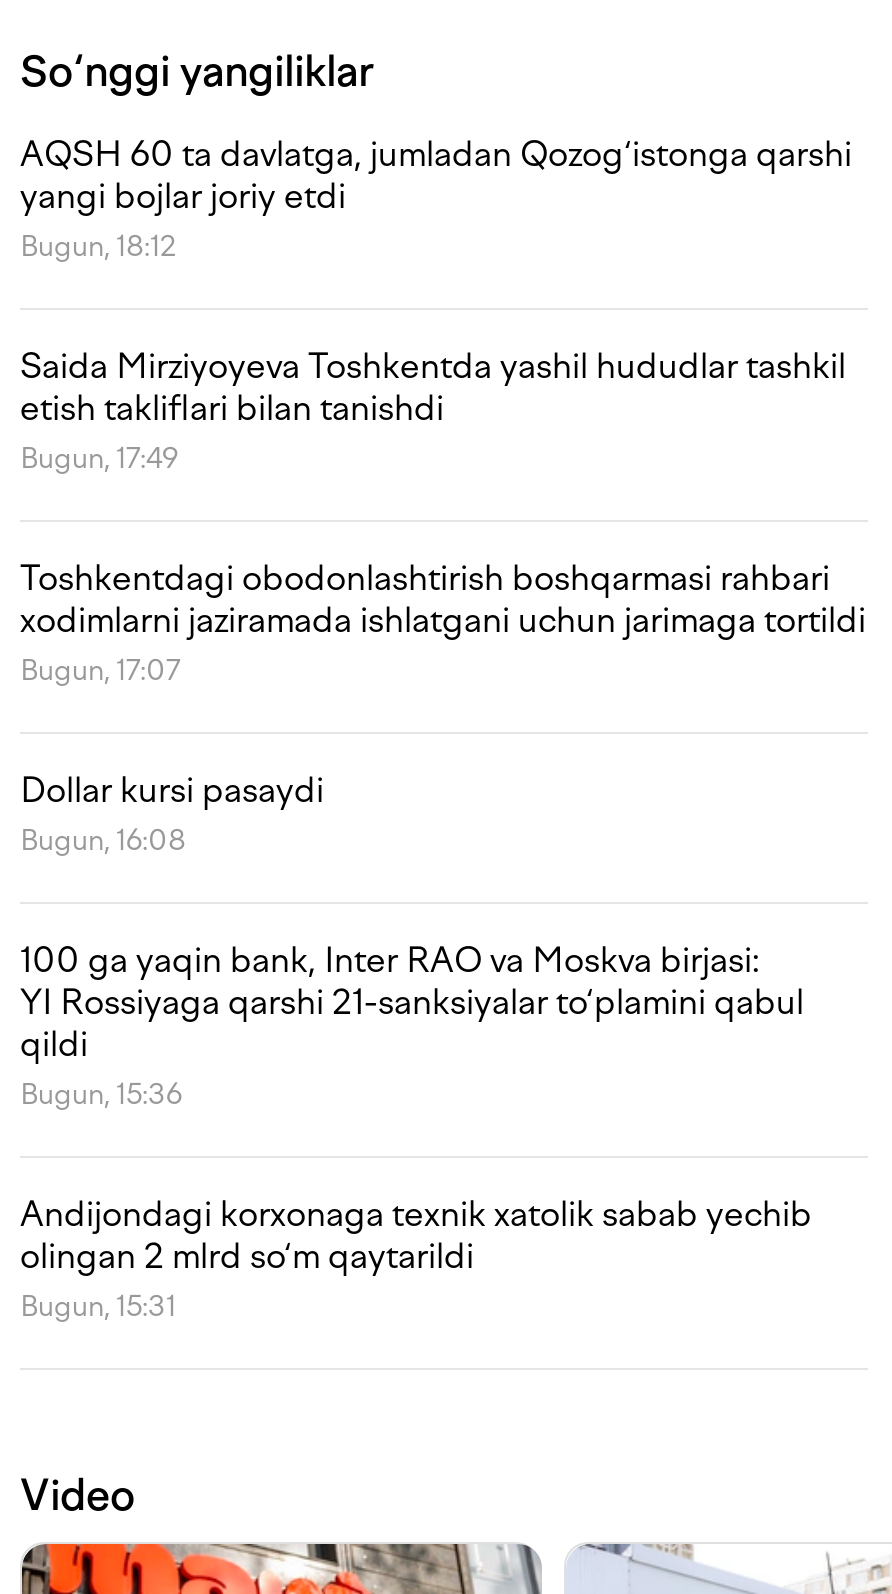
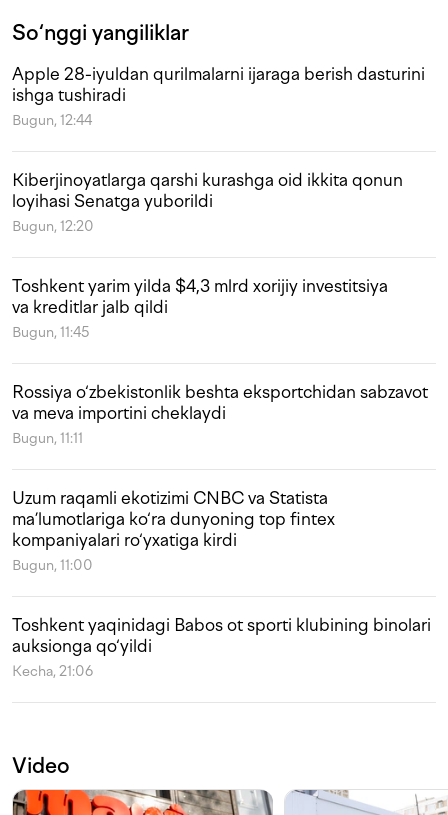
[20,135,852,265] AQSH 60 ta davlatga, jumladan Qozog‘istonga qarshi | yangi bojlar joriy etdi | Bugun, 18:12 -> [12,64,425,129] Apple 28-iyuldan qurilmalarni ijaraga berish dasturini | ishga tushiradi | Bugun, 12:44
[20,347,846,477] Saida Mirziyoyeva Toshkentda yashil hududlar tashkil | etish takliflari bilan tanishdi | Bugun, 17:49 -> [12,170,403,235] Kiberjinoyatlarga qarshi kurashga oid ikkita qonun | loyihasi Senatga yuborildi | Bugun, 12:20
[20,559,866,689] Toshkentdagi obodonlashtirish boshqarmasi rahbari | xodimlarni jaziramada ishlatgani uchun jarimaga tortildi | Bugun, 17:07 -> [12,276,388,341] Toshkent yarim yilda $4,3 mlrd xorijiy investitsiya | va kreditlar jalb qildi | Bugun, 11:45
[20,771,324,859] Dollar kursi pasaydi | Bugun, 16:08 -> [12,382,428,447] Rossiya o‘zbekistonlik beshta eksportchidan sabzavot | va meva importini cheklaydi | Bugun, 11:11
[20,941,804,1113] 100 ga yaqin bank, Inter RAO va Moskva birjasi: | YI Rossiyaga qarshi 21-sanksiyalar to‘plamini qabul | qildi | Bugun, 15:36 -> [12,488,335,574] Uzum raqamli ekotizimi CNBC va Statista | ma’lumotlariga ko‘ra dunyoning top fintex | kompaniyalari ro‘yxatiga kirdi | Bugun, 11:00
[20,1195,812,1325] Andijondagi korxonaga texnik xatolik sabab yechib | olingan 2 mlrd so‘m qaytarildi | Bugun, 15:31 -> [12,615,431,680] Toshkent yaqinidagi Babos ot sporti klubining binolari | auksionga qo‘yildi | Kecha, 21:06

